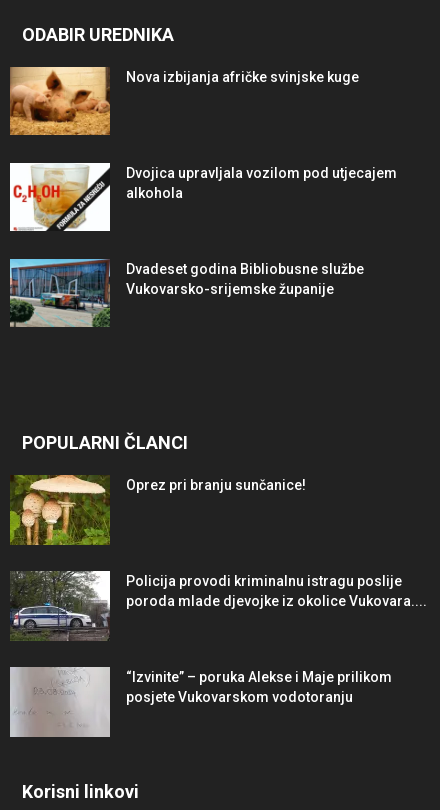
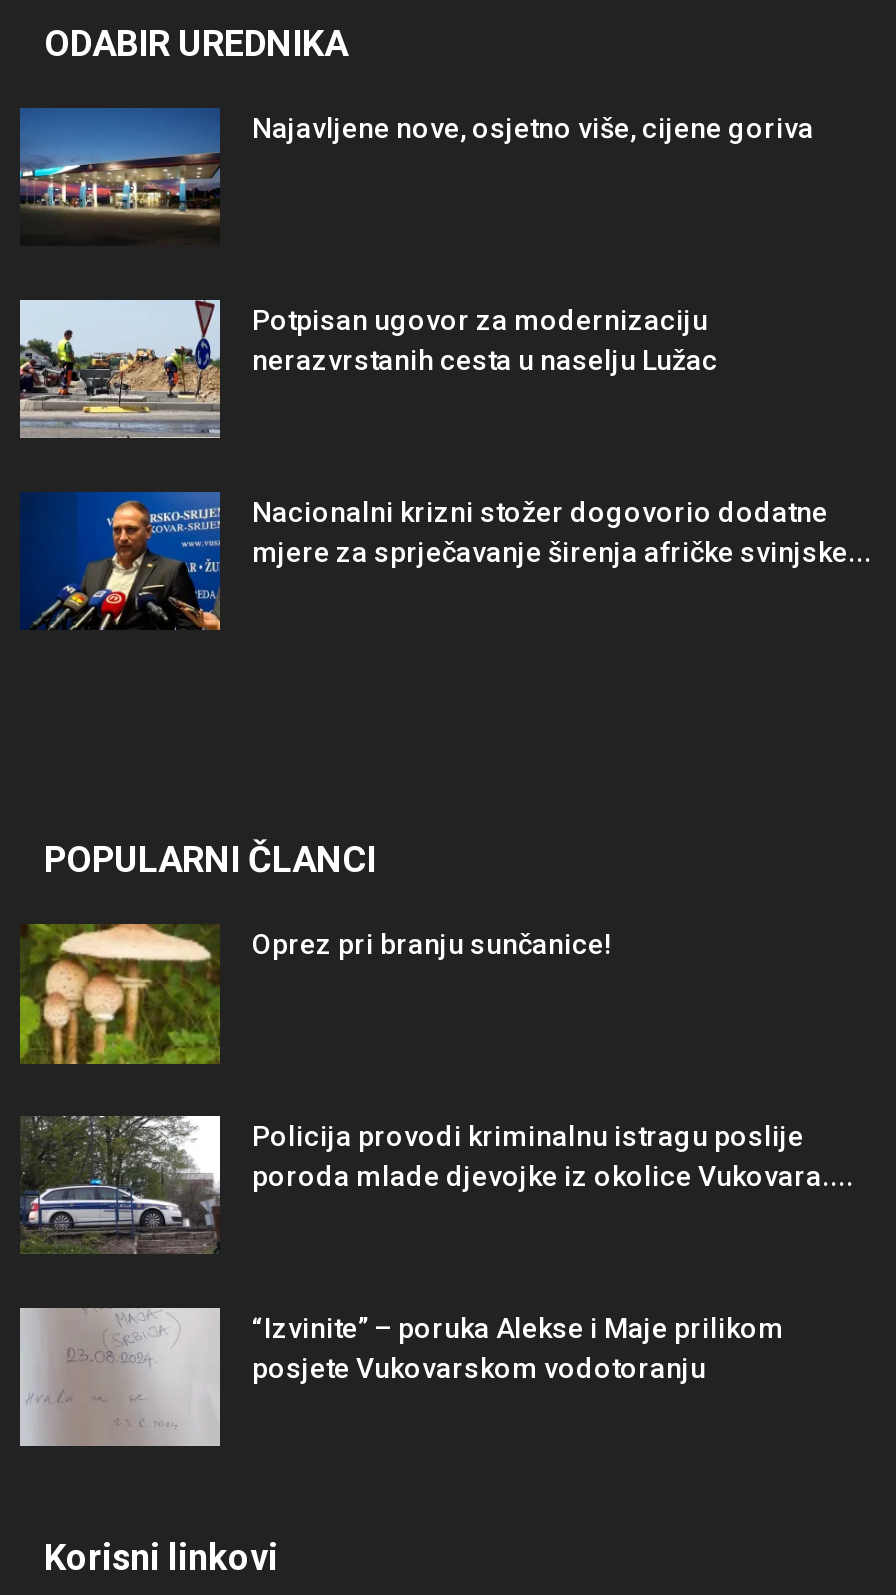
[9,66,359,136] [image] | Nova izbijanja afričke svinjske kuge -> [18,107,814,245] [image] | Najavljene nove, osjetno više, cijene goriva
[9,162,397,232] [image] | Dvojica upravljala vozilom pod utjecajem | alkohola -> [18,297,718,441] [image] | Potpisan ugovor za modernizaciju | nerazvrstanih cesta u naselju Lužac
[9,258,364,328] [image] | Dvadeset godina Bibliobusne službe | Vukovarsko-srijemske županije -> [20,491,872,631] [image] | Nacionalni krizni stožer dogovorio dodatne | mjere za sprječavanje širenja afričke svinjske...

